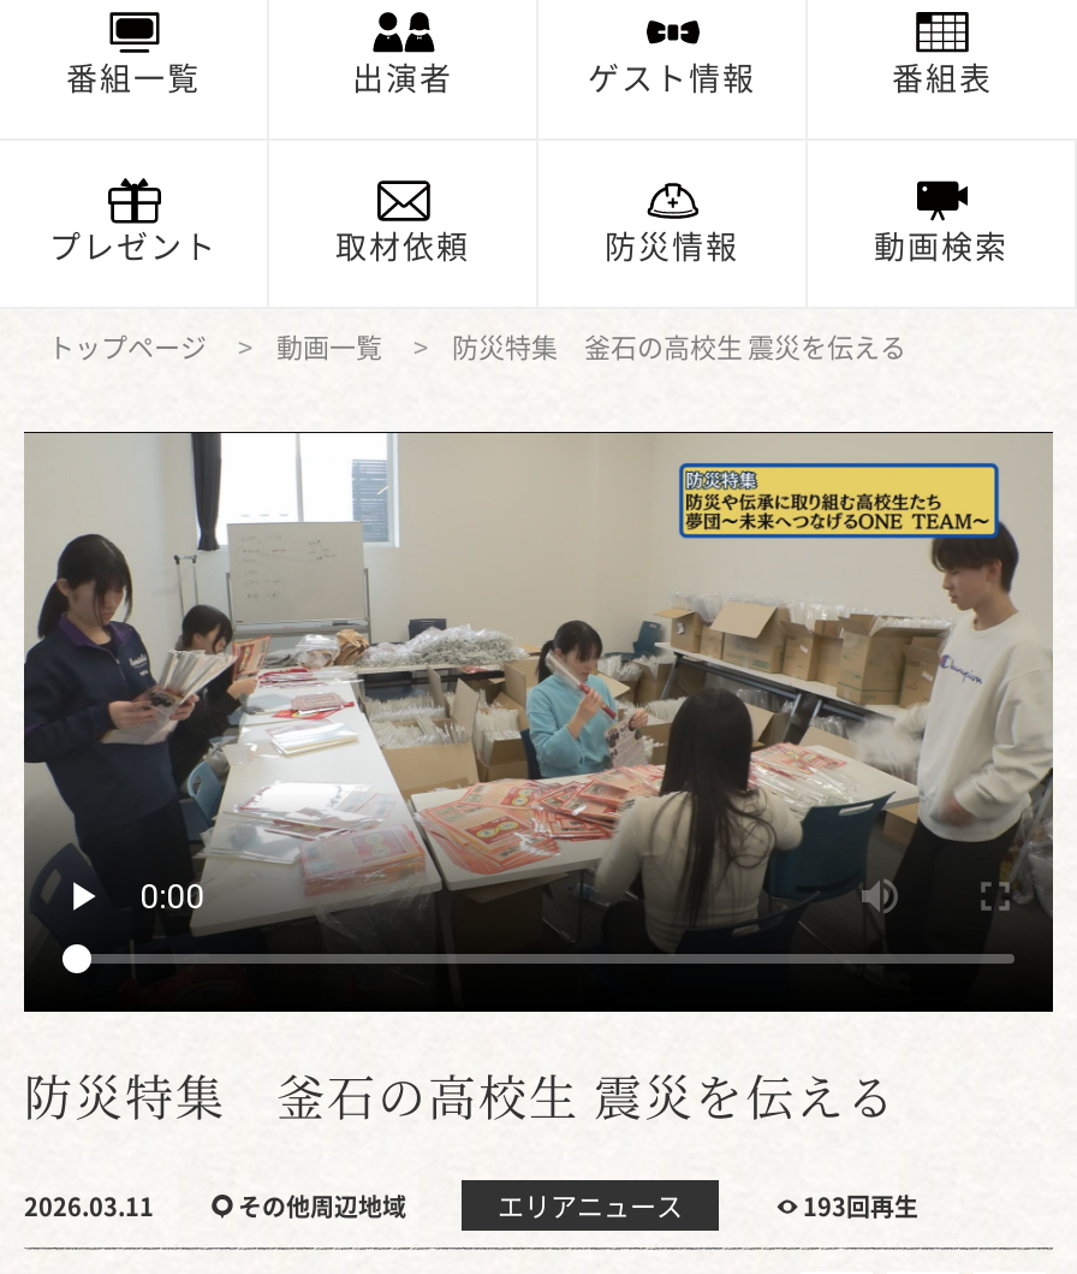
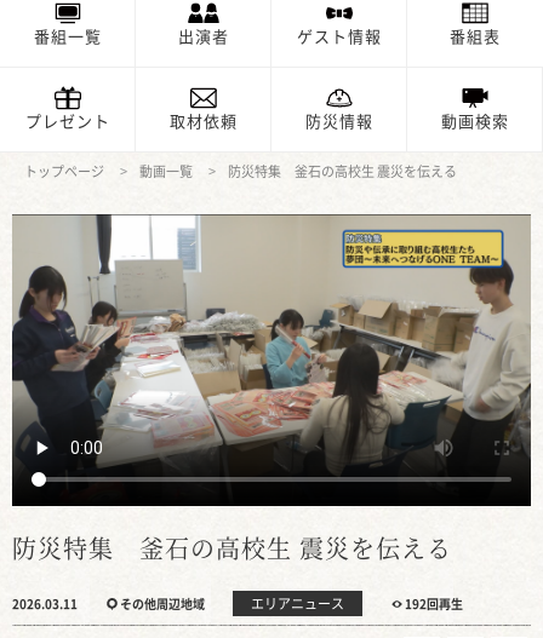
[803,1194,918,1218] 193回再生 -> [405,598,463,610] 192回再生

